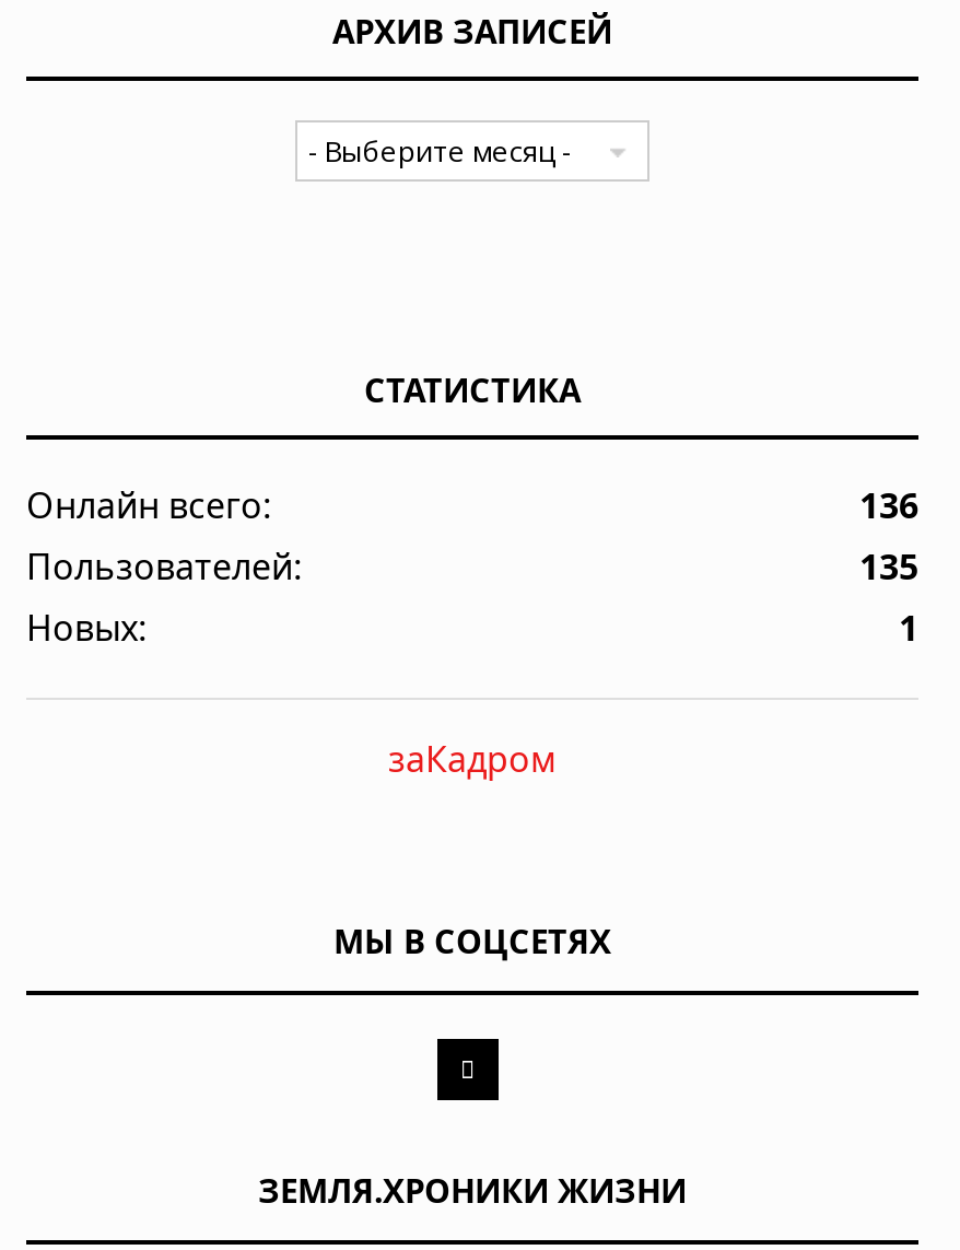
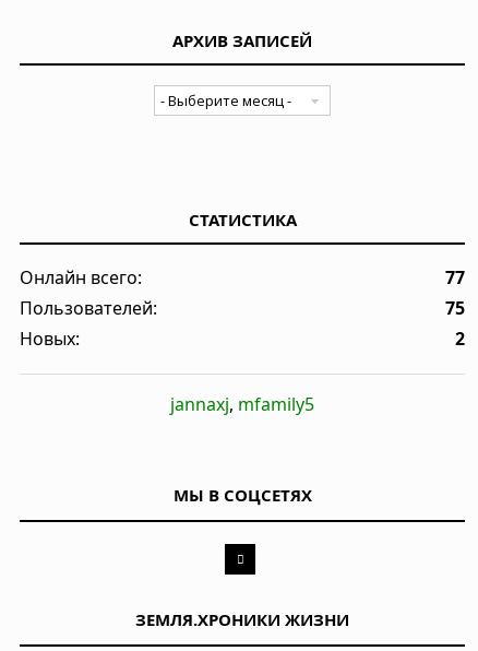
[859,482,918,530] 136 -> [445,266,465,290] 77
[859,543,918,591] 135 -> [445,296,465,320] 75
[899,604,918,652] 1 -> [455,327,465,351] 2
[388,736,557,784] заКадром -> [170,392,314,416] jannaxj, mfamily5

